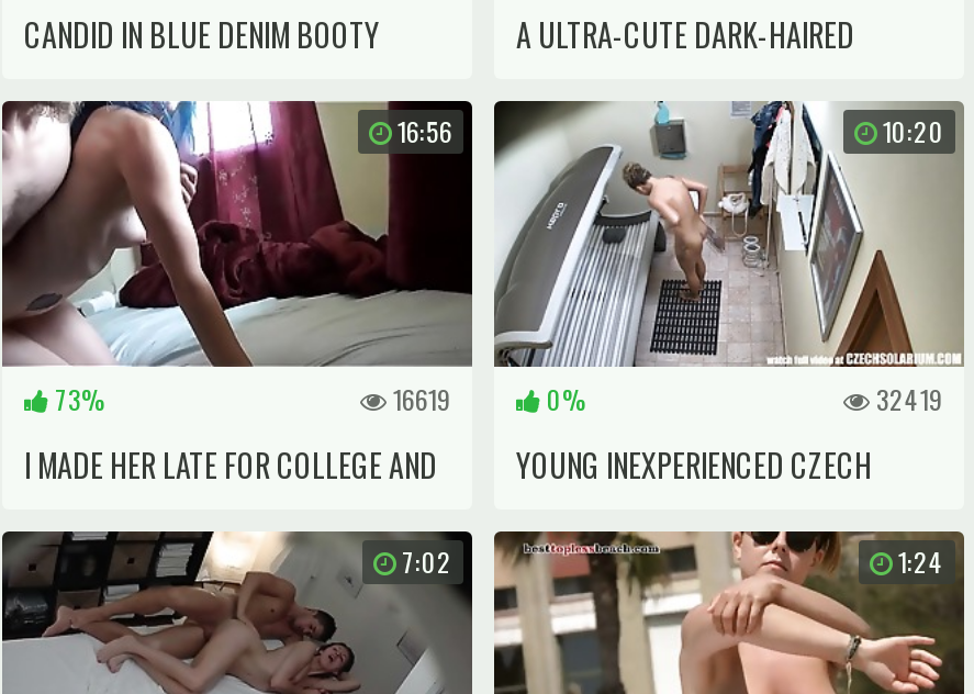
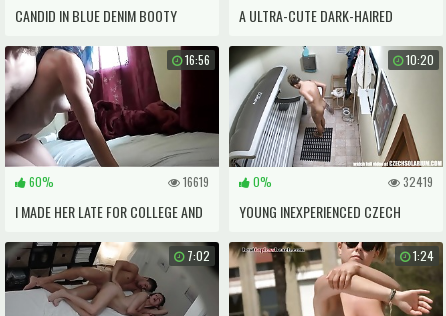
[48,380,108,417] 73% -> [26,173,54,190] 60%

